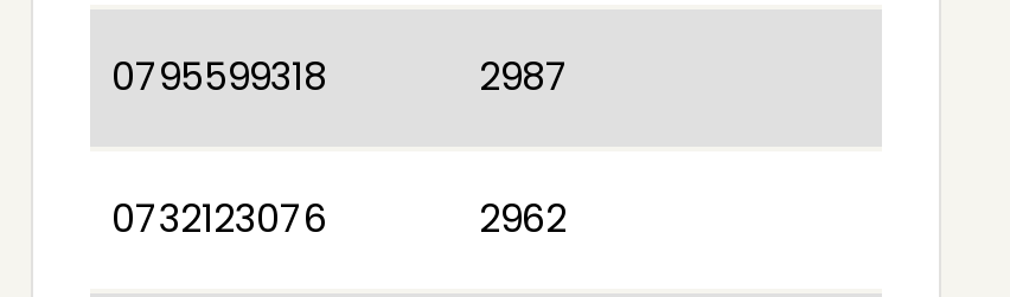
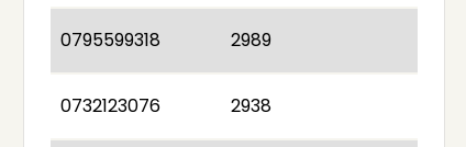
[479,50,569,104] 2987 -> [231,27,271,53] 2989
[479,192,567,246] 2962 -> [231,93,271,118] 2938

